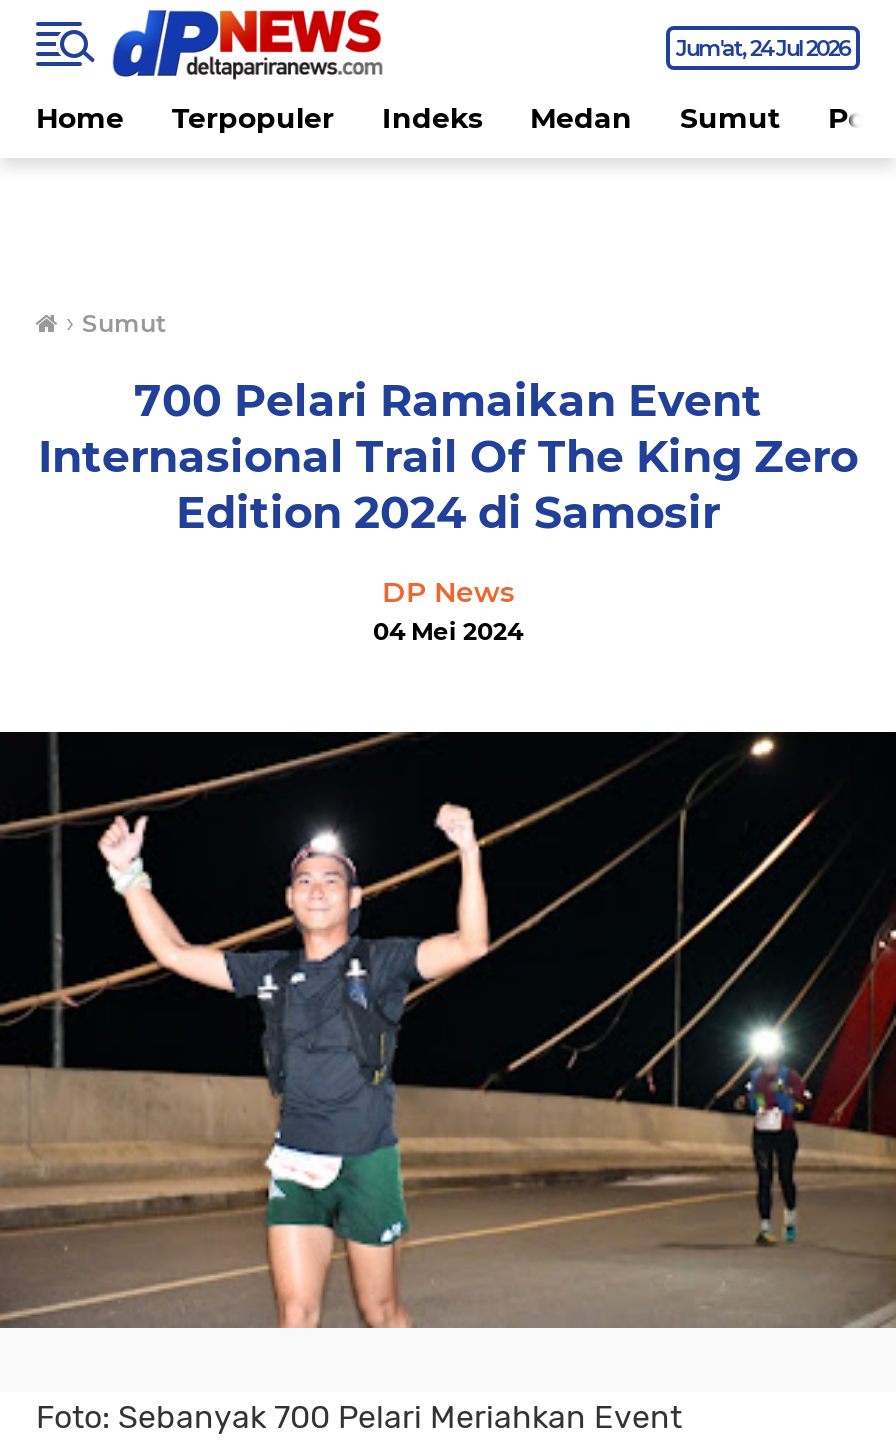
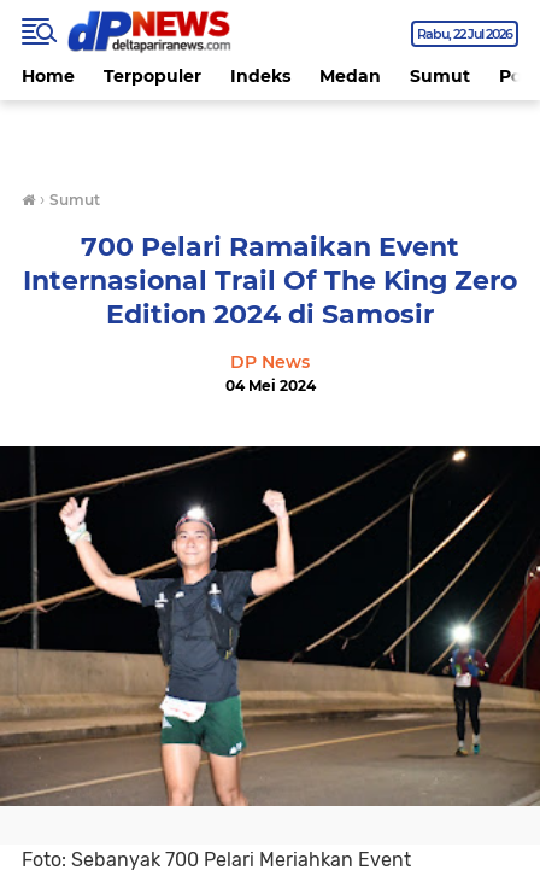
[676,34,850,62] Jum'at 24 Jul 2026 -> [417,25,512,42] Rabu 22 Jul 2026

